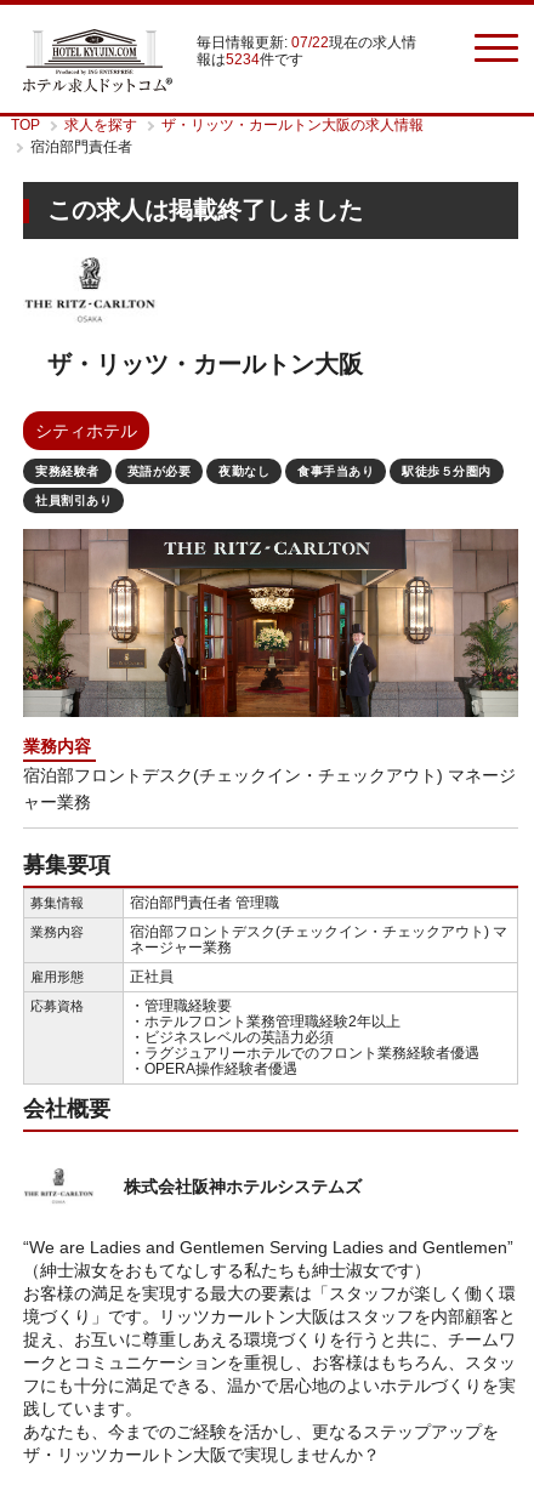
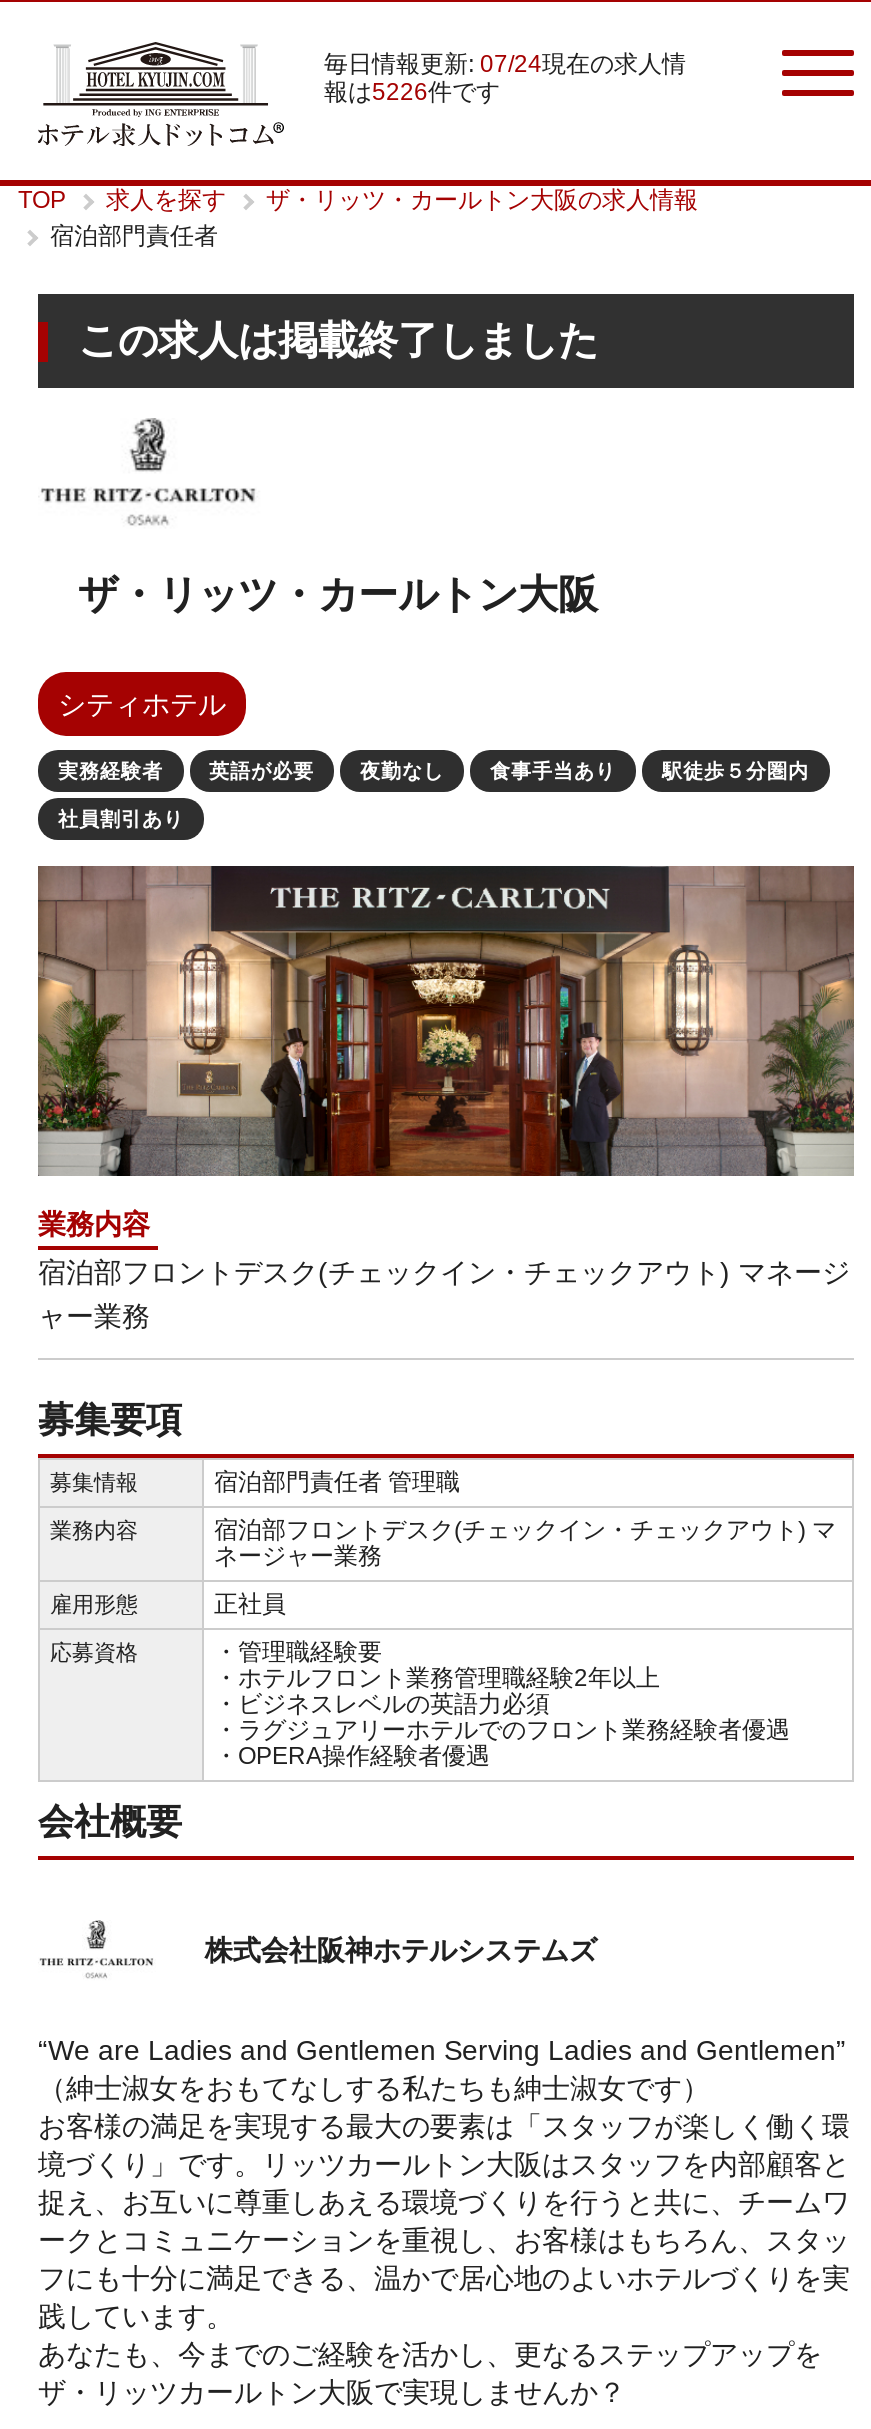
[197,34,416,51] 毎日情報更新: 07/22現在の求人情 -> [324,50,686,78] 毎日情報更新: 07/24現在の求人情
[197,51,303,68] 報は5234件です -> [324,78,500,106] 報は5226件です

